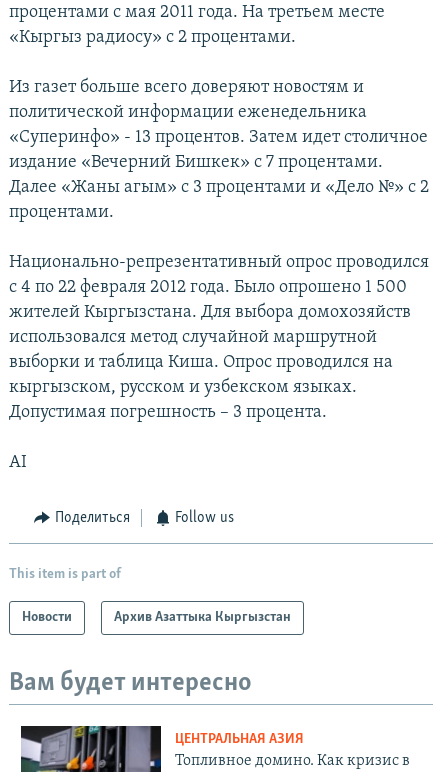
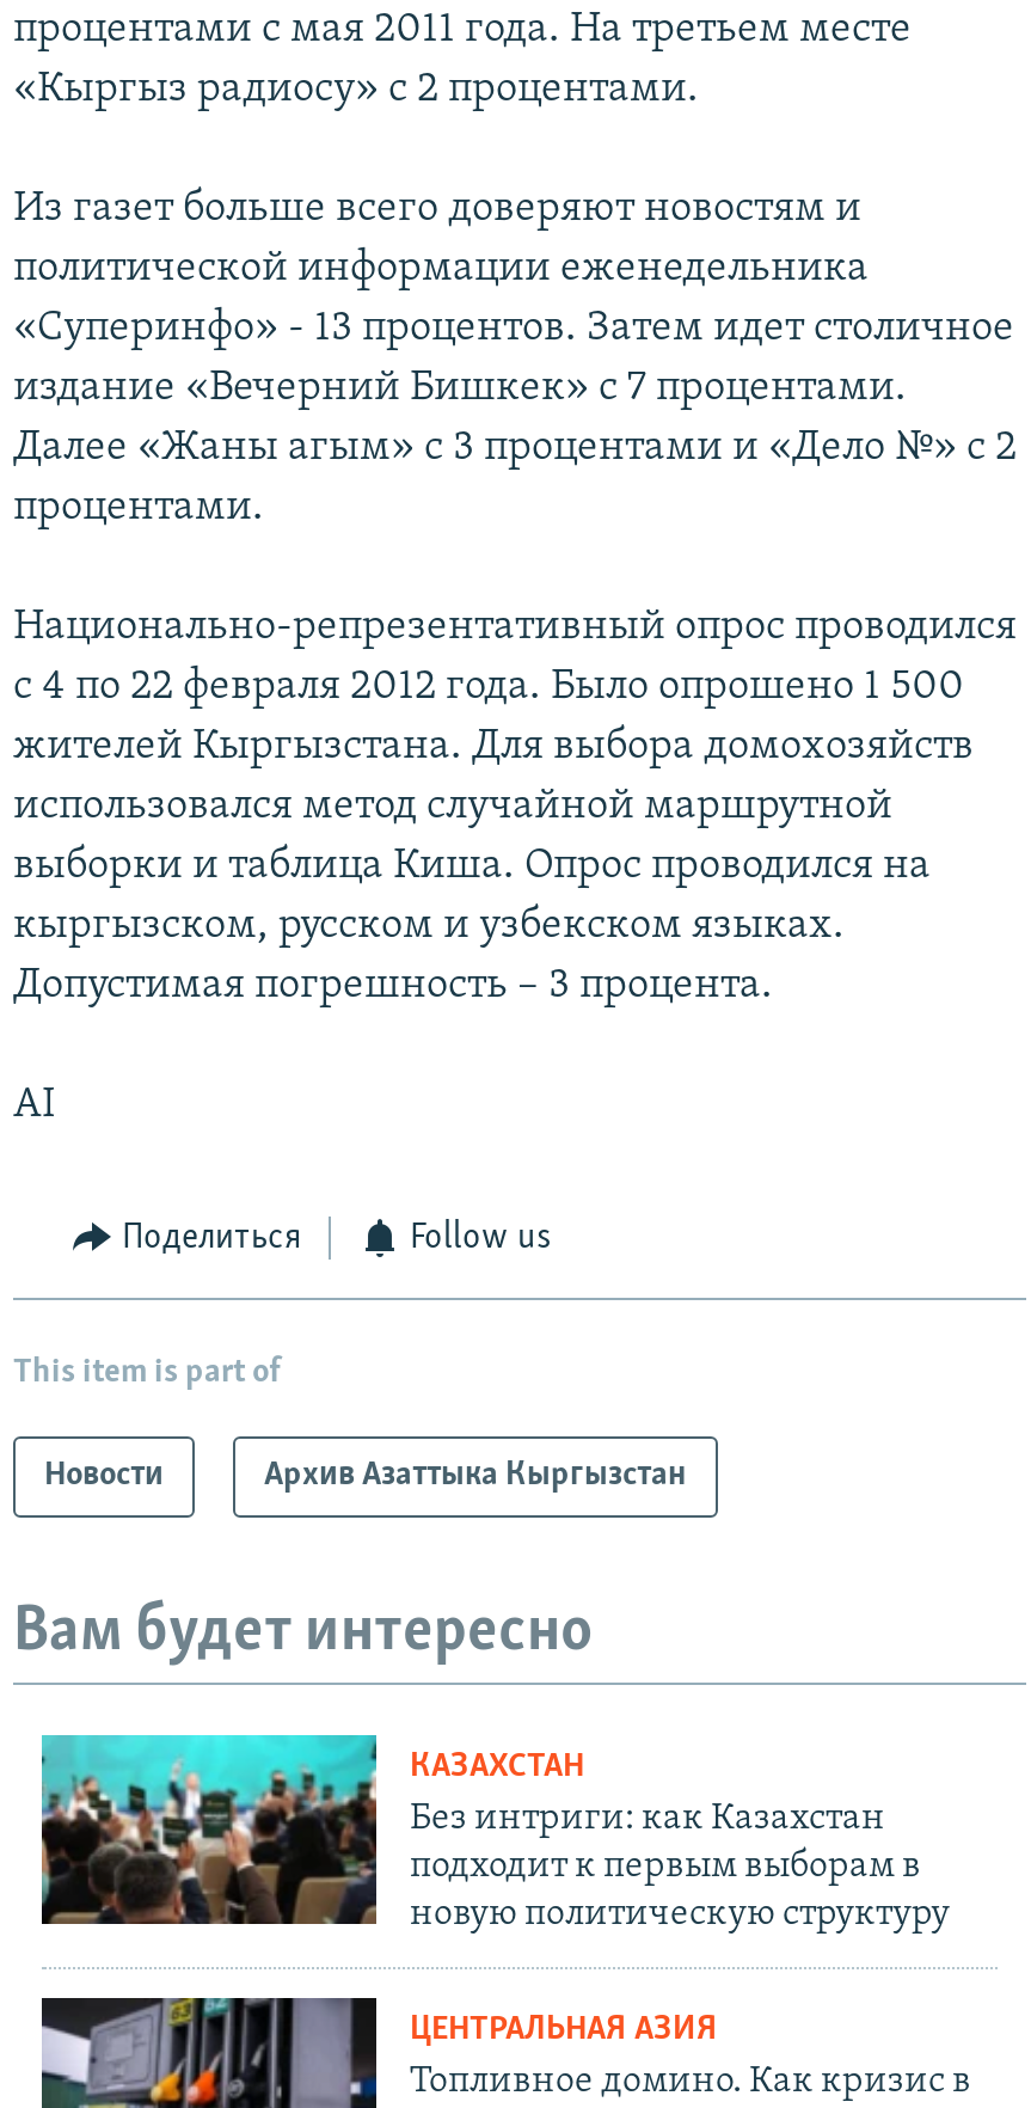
none -> [39,1733,950,1934] [image] | КАЗАХСТАН | Без интриги: как Казахстан | подходит к первым выборам в | новую политическую структуру

